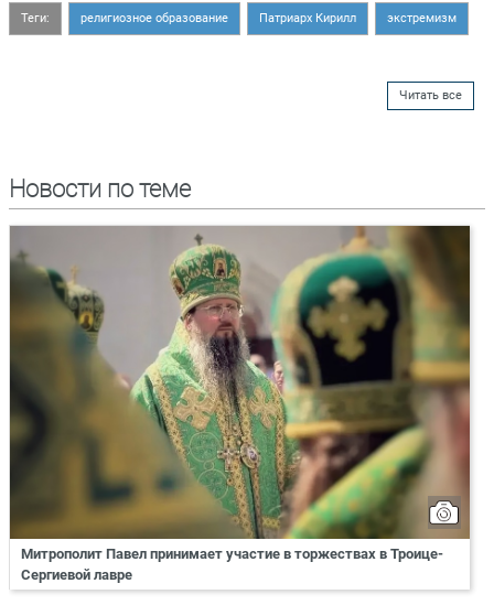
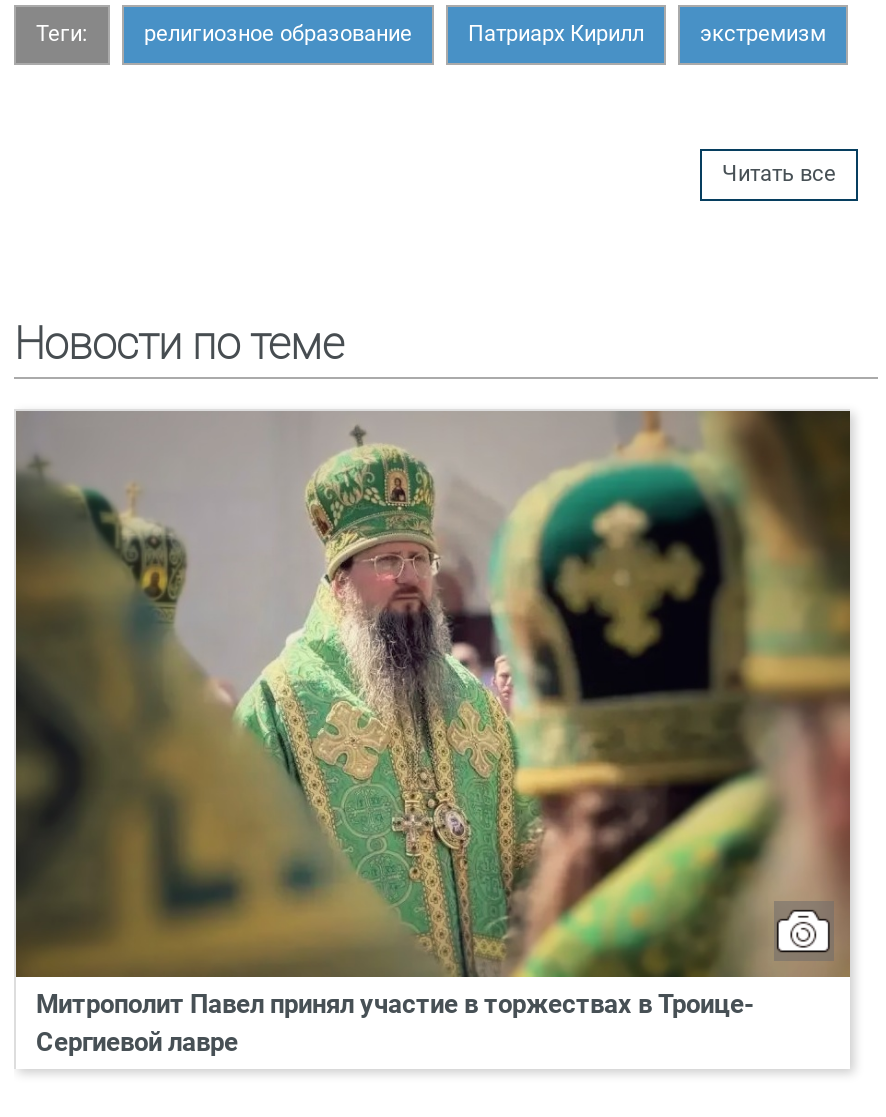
[21,545,443,562] Митрополит Павел принимает участие в торжествах в Троице- -> [36,989,754,1019] Митрополит Павел принял участие в торжествах в Троице-

